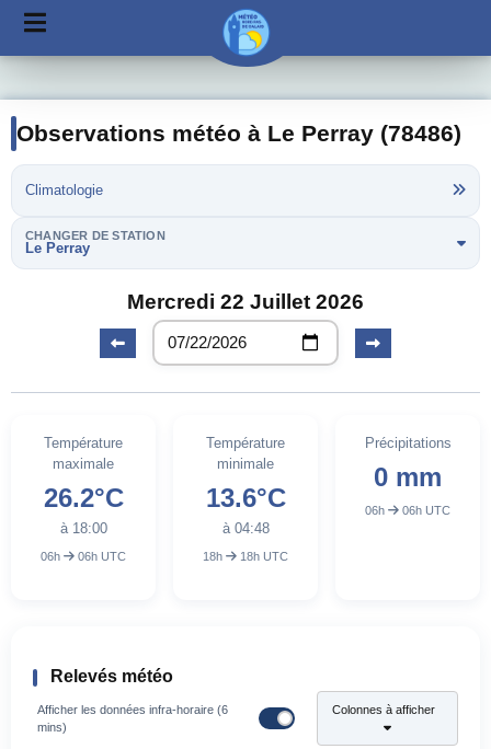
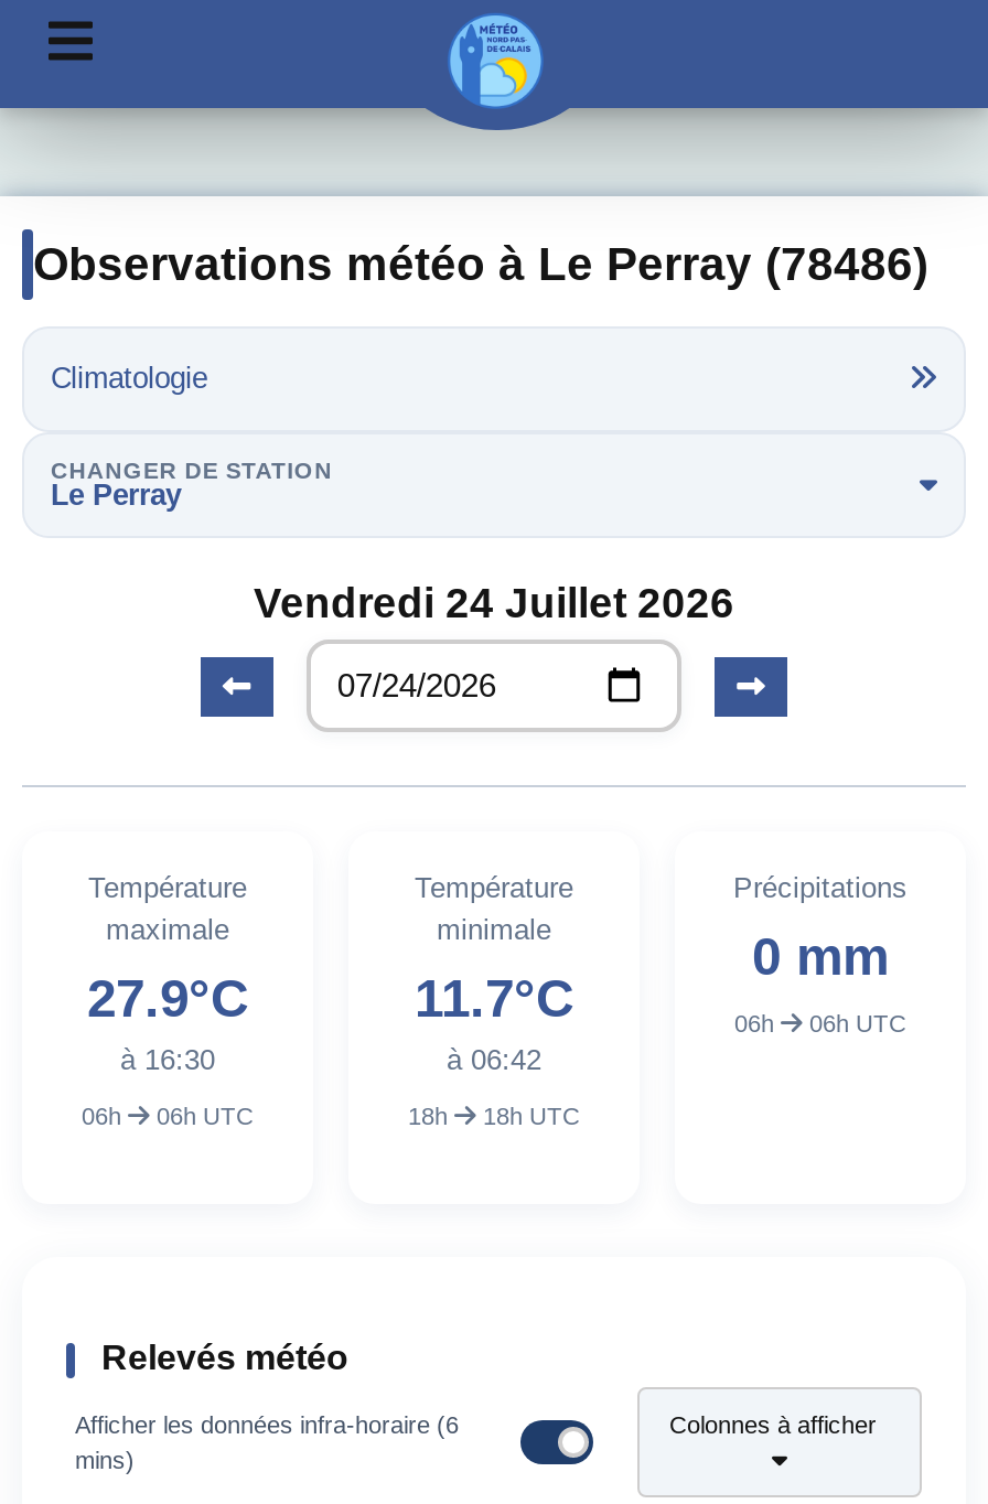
[127,290,364,313] Mercredi 22 Juillet 2026 -> [254,580,734,626] Vendredi 24 Juillet 2026
[43,483,123,537] 26.2°C | à 18:00 -> [87,969,248,1077] 27.9°C | à 16:30
[205,483,286,537] 13.6°C | à 04:48 -> [415,969,573,1077] 11.7°C | à 06:42

